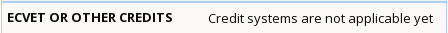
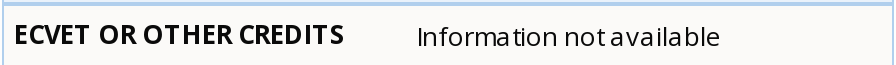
[208,9,433,27] Credit systems are not applicable yet -> [416,18,722,54] Information not available

